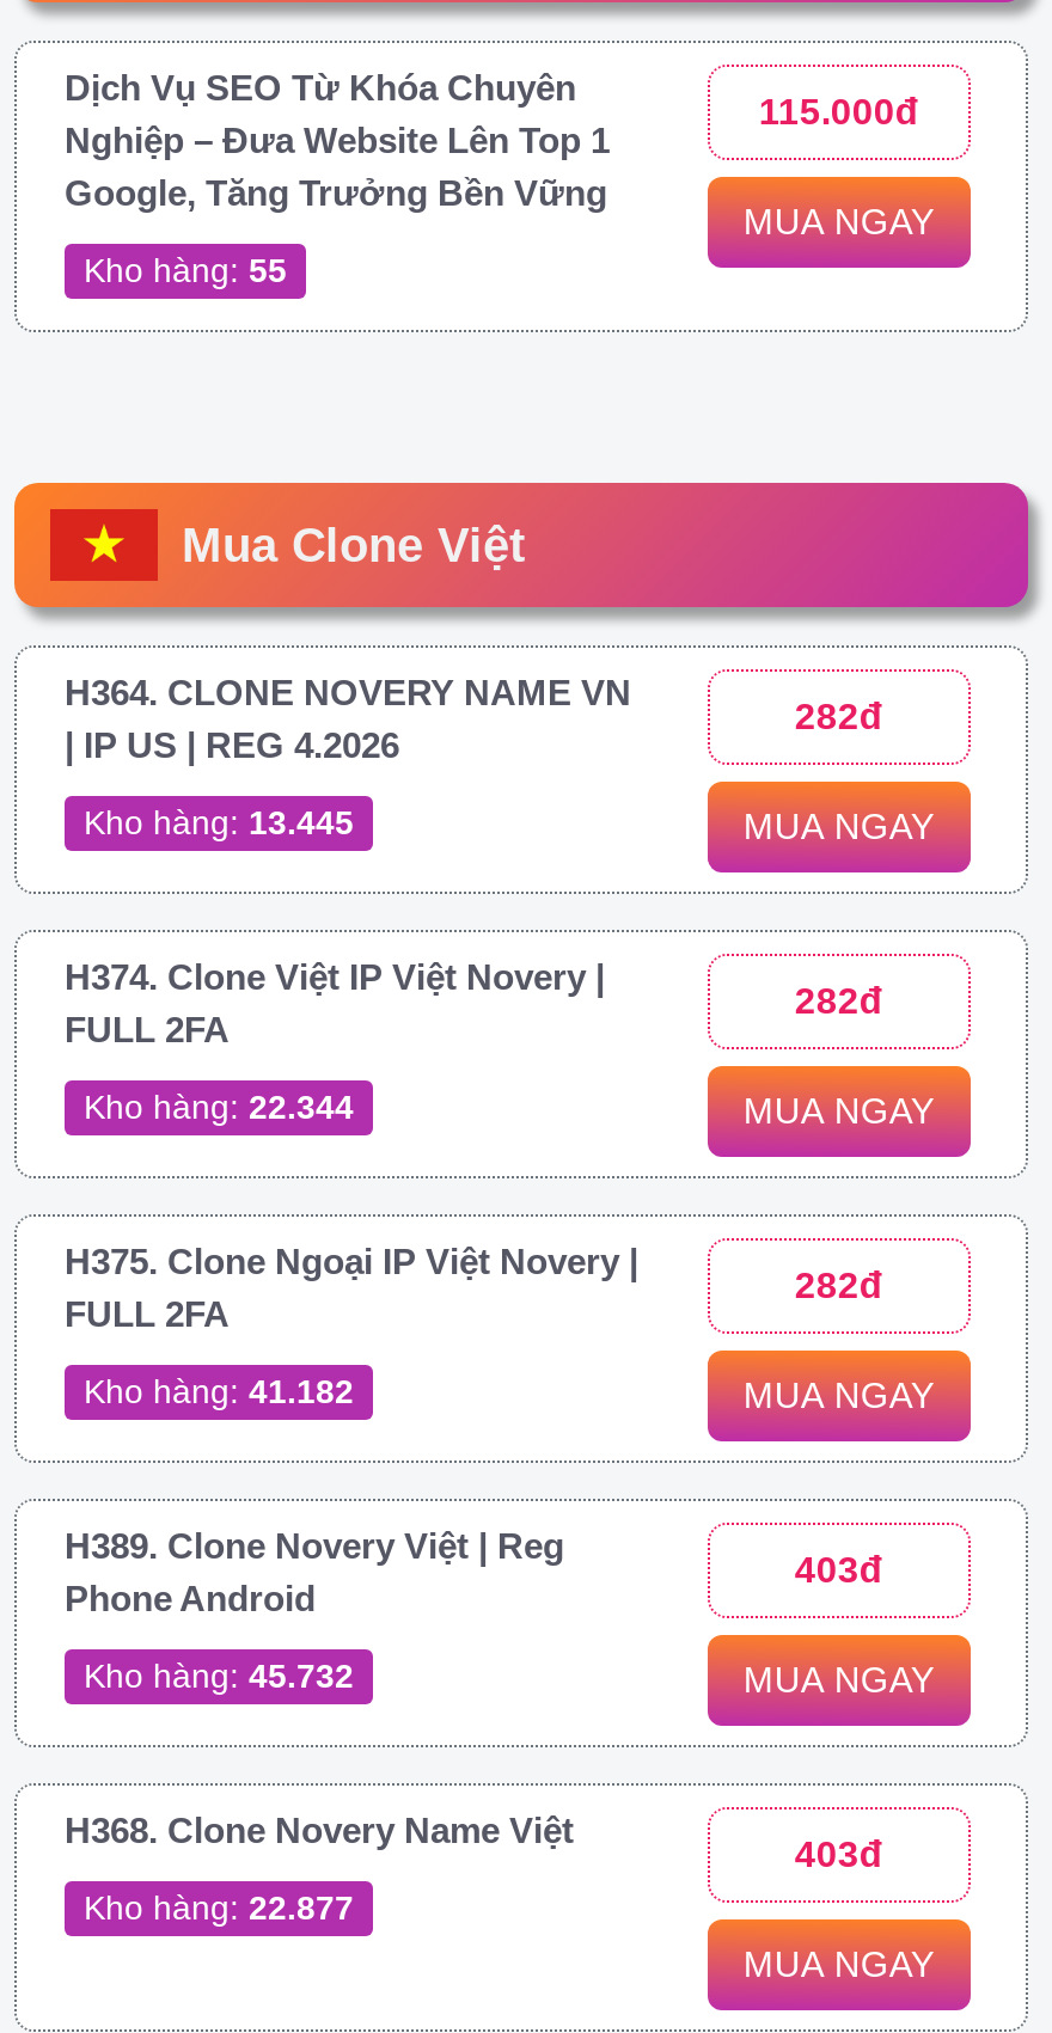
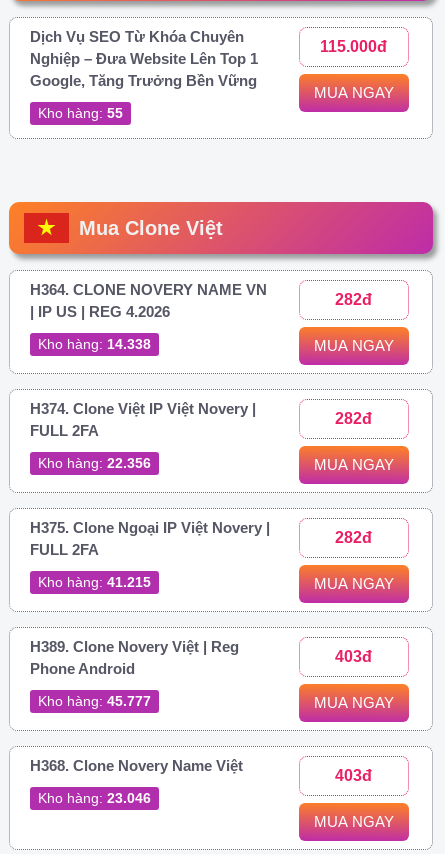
[84,804,354,842] Kho hàng: 13.445 -> [38,336,151,352] Kho hàng: 14.338
[84,1088,354,1126] Kho hàng: 22.344 -> [38,455,151,471] Kho hàng: 22.356
[84,1373,354,1411] Kho hàng: 41.182 -> [38,574,151,590] Kho hàng: 41.215
[84,1657,354,1695] Kho hàng: 45.732 -> [38,693,151,709] Kho hàng: 45.777
[84,1889,354,1927] Kho hàng: 22.877 -> [38,790,151,806] Kho hàng: 23.046

